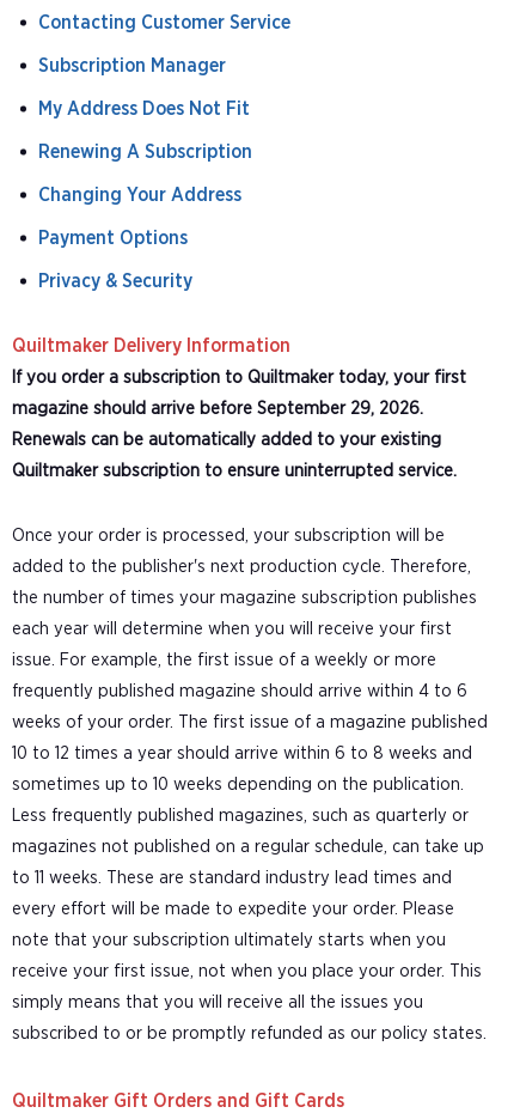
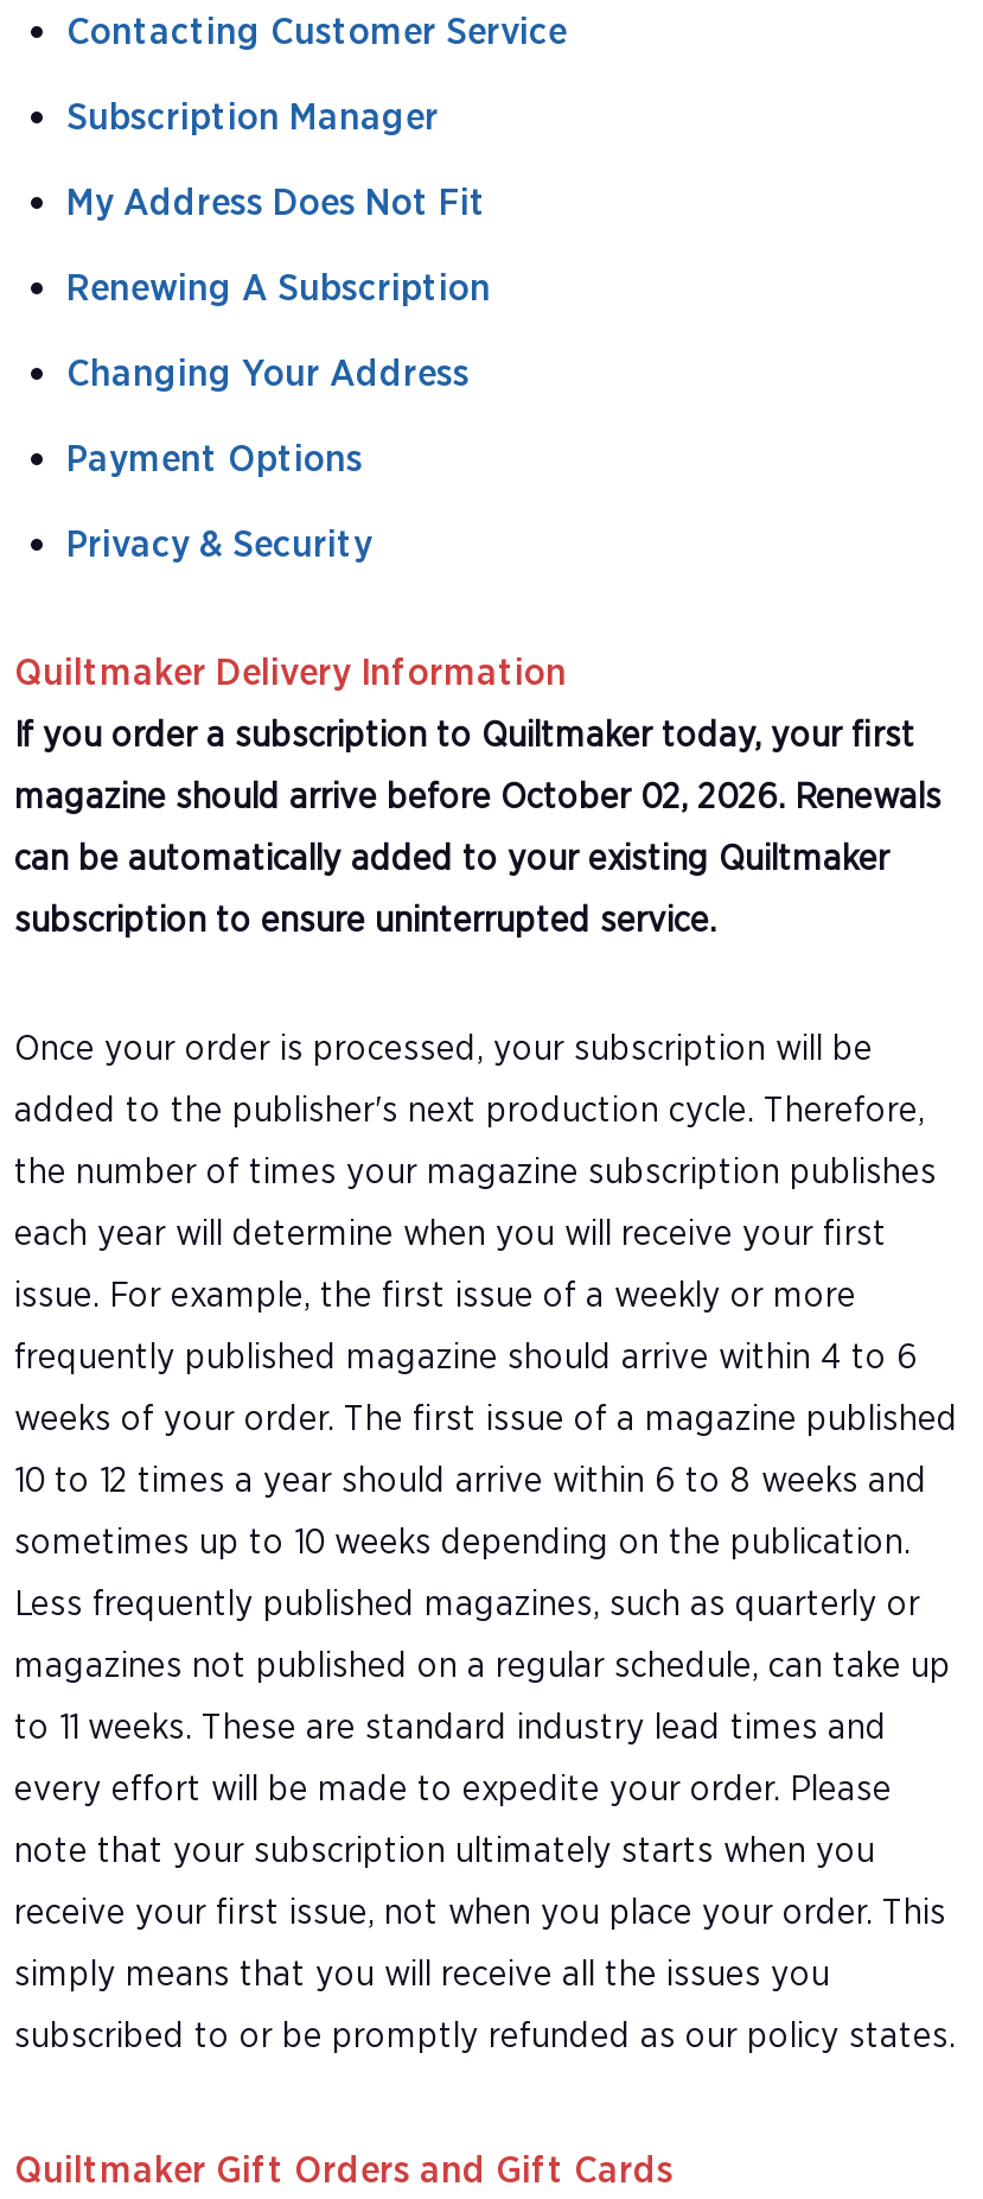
[12,399,423,417] magazine should arrive before September 29, 2026. -> [14,779,941,814] magazine should arrive before October 02, 2026. Renewals
[12,430,441,448] Renewals can be automatically added to your existing -> [14,840,889,876] can be automatically added to your existing Quiltmaker
[12,461,457,479] Quiltmaker subscription to ensure uninterrupted service. -> [14,902,716,938] subscription to ensure uninterrupted service.

